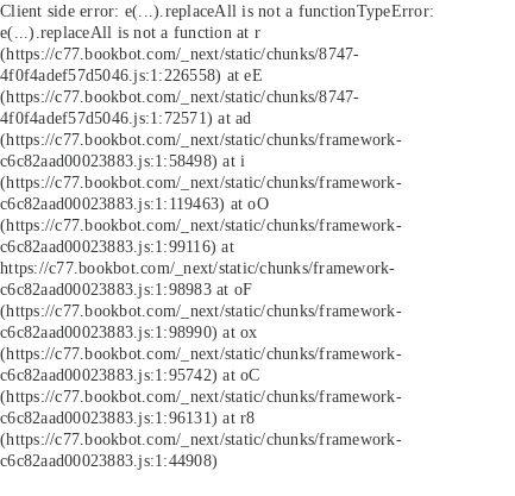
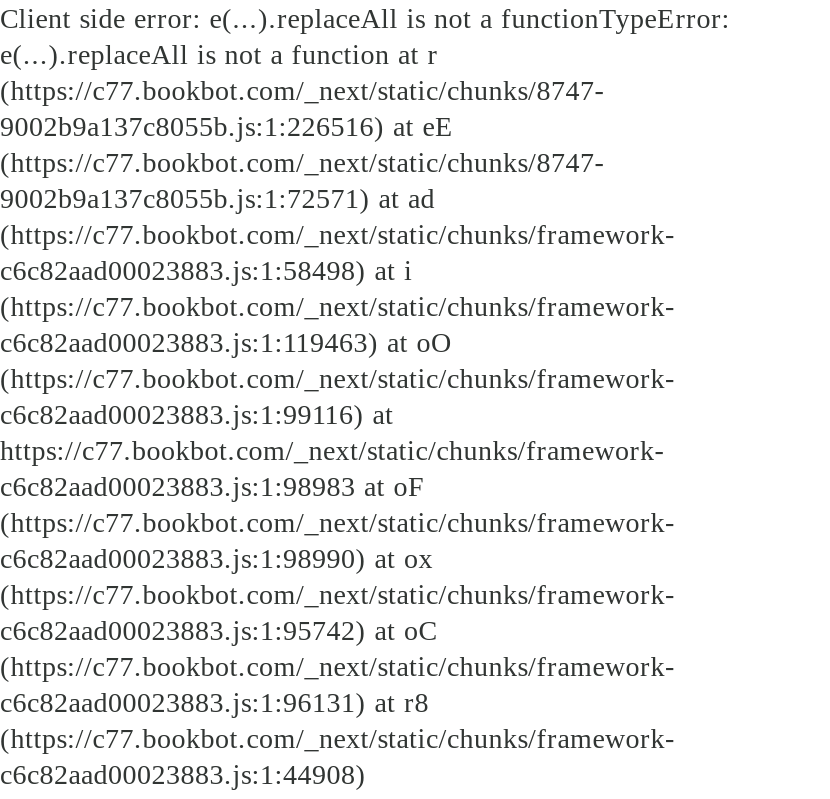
[0,65,263,84] 4f0f4adef57d5046.js:1:226558) at eE -> [0,110,454,142] 9002b9a137c8055b.js:1:226516) at eE
[0,108,252,127] 4f0f4adef57d5046.js:1:72571) at ad -> [0,182,435,214] 9002b9a137c8055b.js:1:72571) at ad

